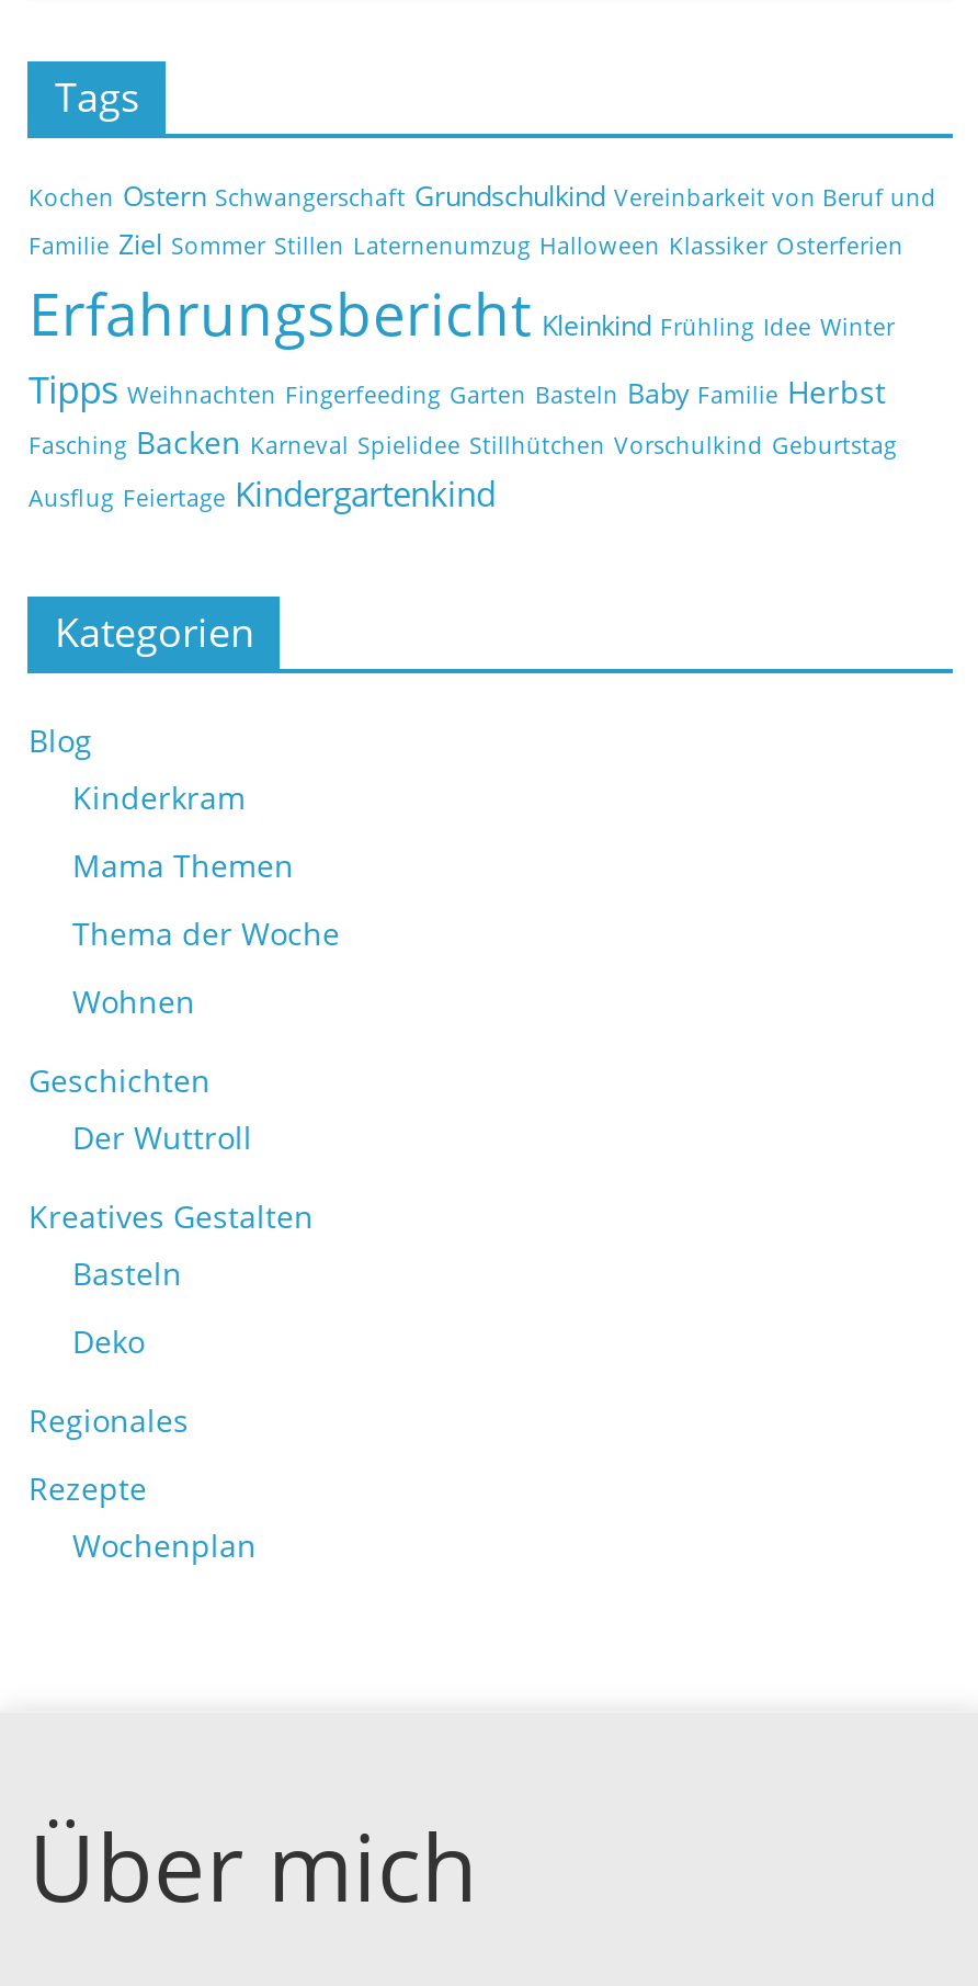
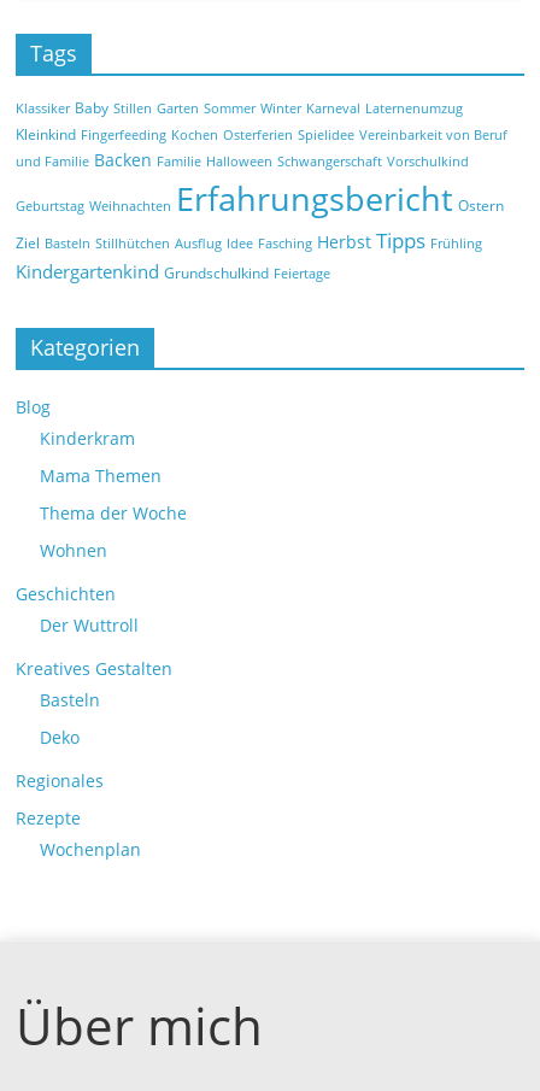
[28,177,936,517] Kochen Ostern Schwangerschaft Grundschulkind Vereinbarkeit von Beruf und | Familie Ziel Sommer Stillen Laternenumzug Halloween Klassiker Osterferien | Erfahrungsbericht Kleinkind Frühling Idee Winter | Tipps Weihnachten Fingerfeeding Garten Basteln Baby Familie Herbst | Fasching Backen Karneval Spielidee Stillhütchen Vorschulkind Geburtstag | Ausflug Feiertage Kindergartenkind -> [16,97,508,284] Klassiker Baby Stillen Garten Sommer Winter Karneval Laternenumzug | Kleinkind Fingerfeeding Kochen Osterferien Spielidee Vereinbarkeit von Beruf | und Familie Backen Familie Halloween Schwangerschaft Vorschulkind | Geburtstag Weihnachten Erfahrungsbericht Ostern | Ziel Basteln Stillhütchen Ausflug Idee Fasching Herbst Tipps Frühling | Kindergartenkind Grundschulkind Feiertage

